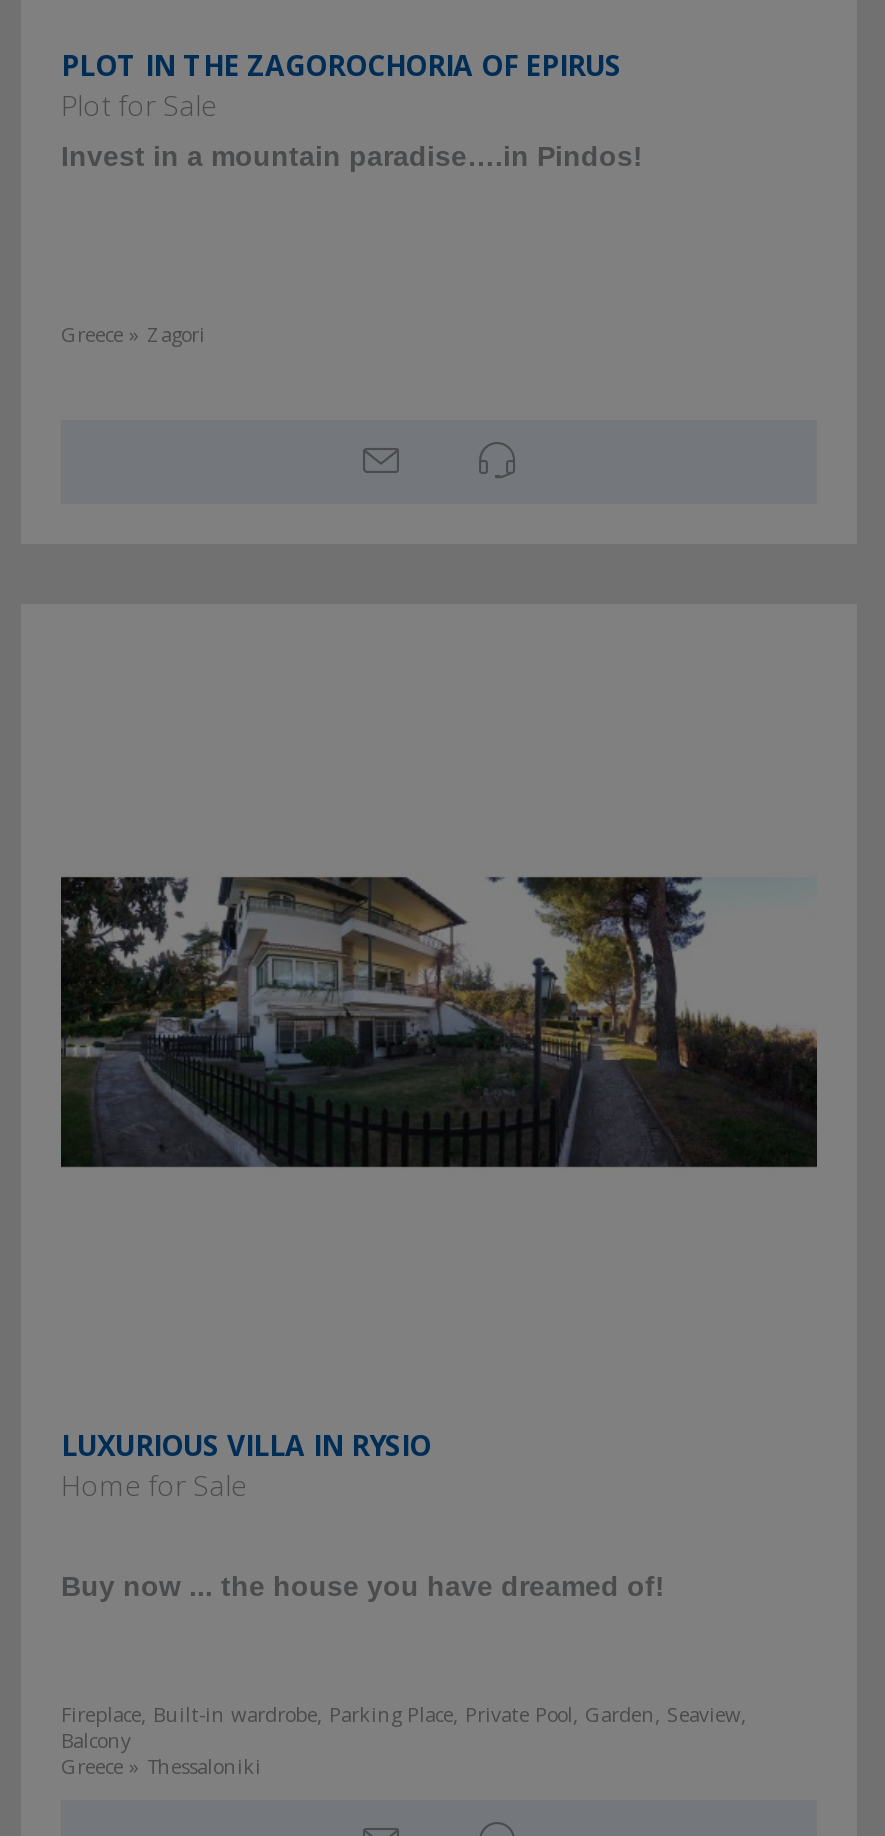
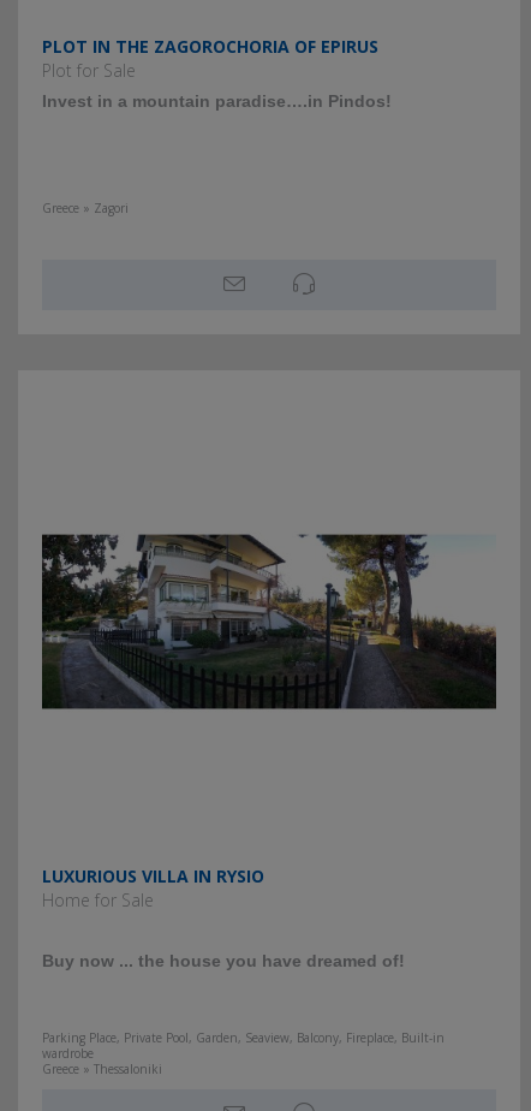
[61,1700,747,1754] Fireplace, Built-in wardrobe, Parking Place, Private Pool, Garden, Seaview, | Balcony -> [42,1029,445,1062] Parking Place, Private Pool, Garden, Seaview, Balcony, Fireplace, Built-in | wardrobe

